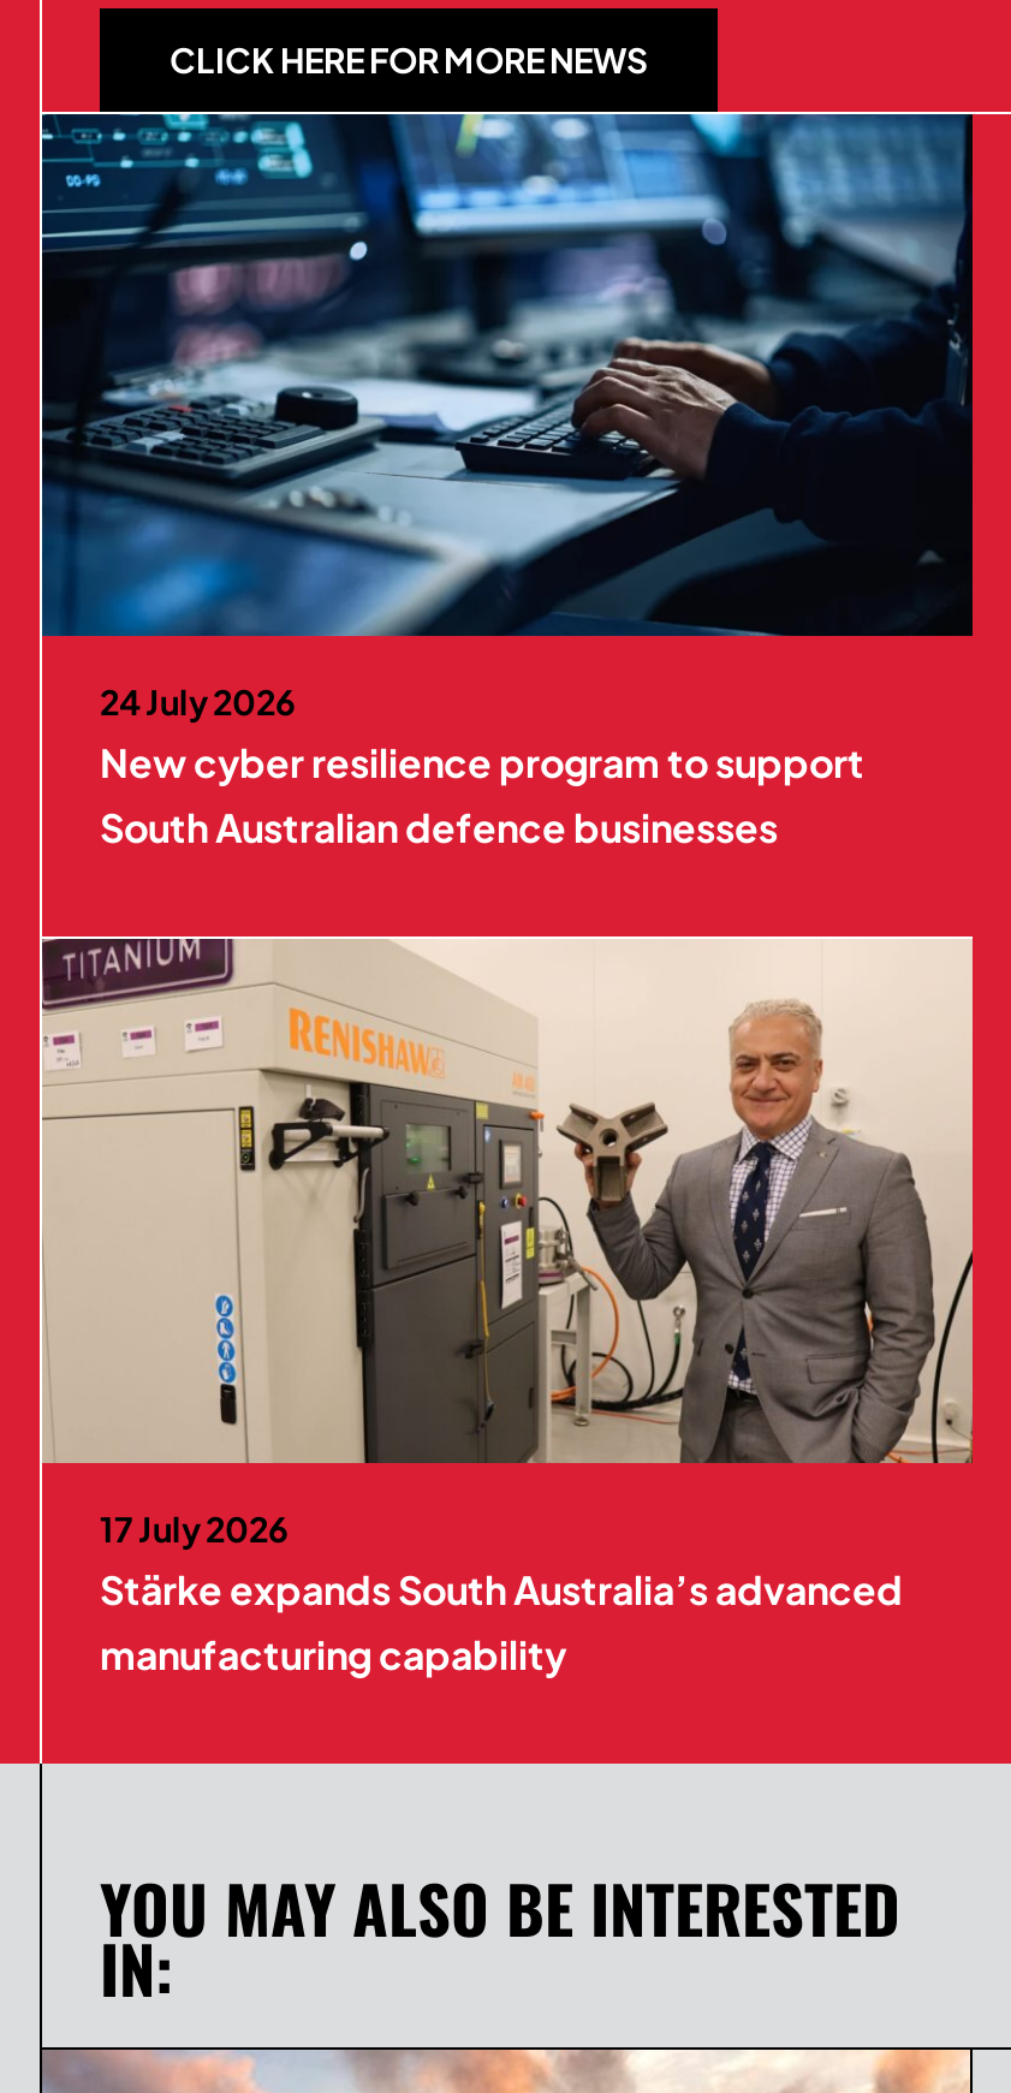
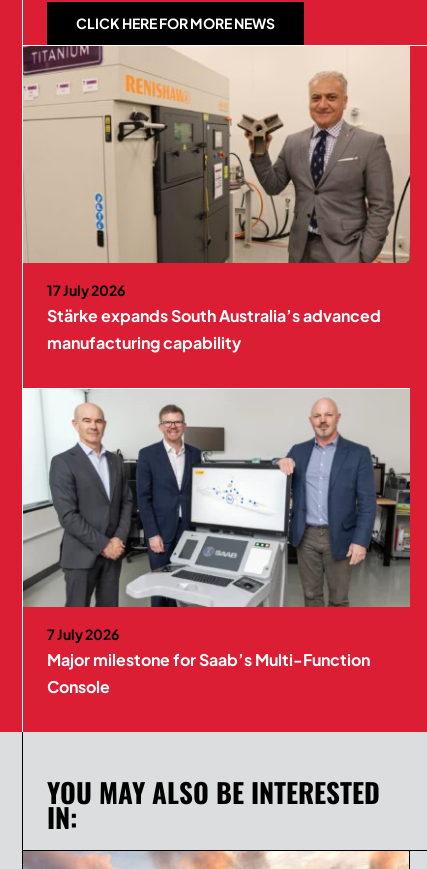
[40,112,975,853] [image] | 24 July 2026 | New cyber resilience program to support | South Australian defence businesses -> none
moved [40,934,249,1076] -> [22,43,109,102]: [image]
moved [100,985,975,1679] -> [47,64,411,353]: [image] | 17 July 2026 | Stärke expands South Australia’s advanced | manufacturing capability
none -> [22,389,411,697] [image] | 7 July 2026 | Major milestone for Saab’s Multi-Function | Console

